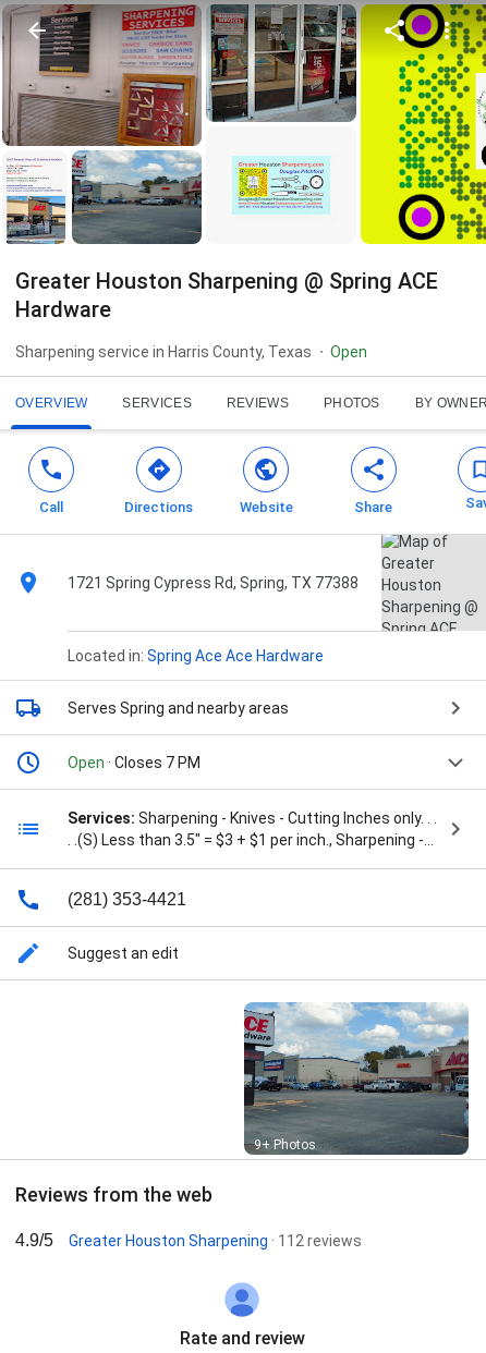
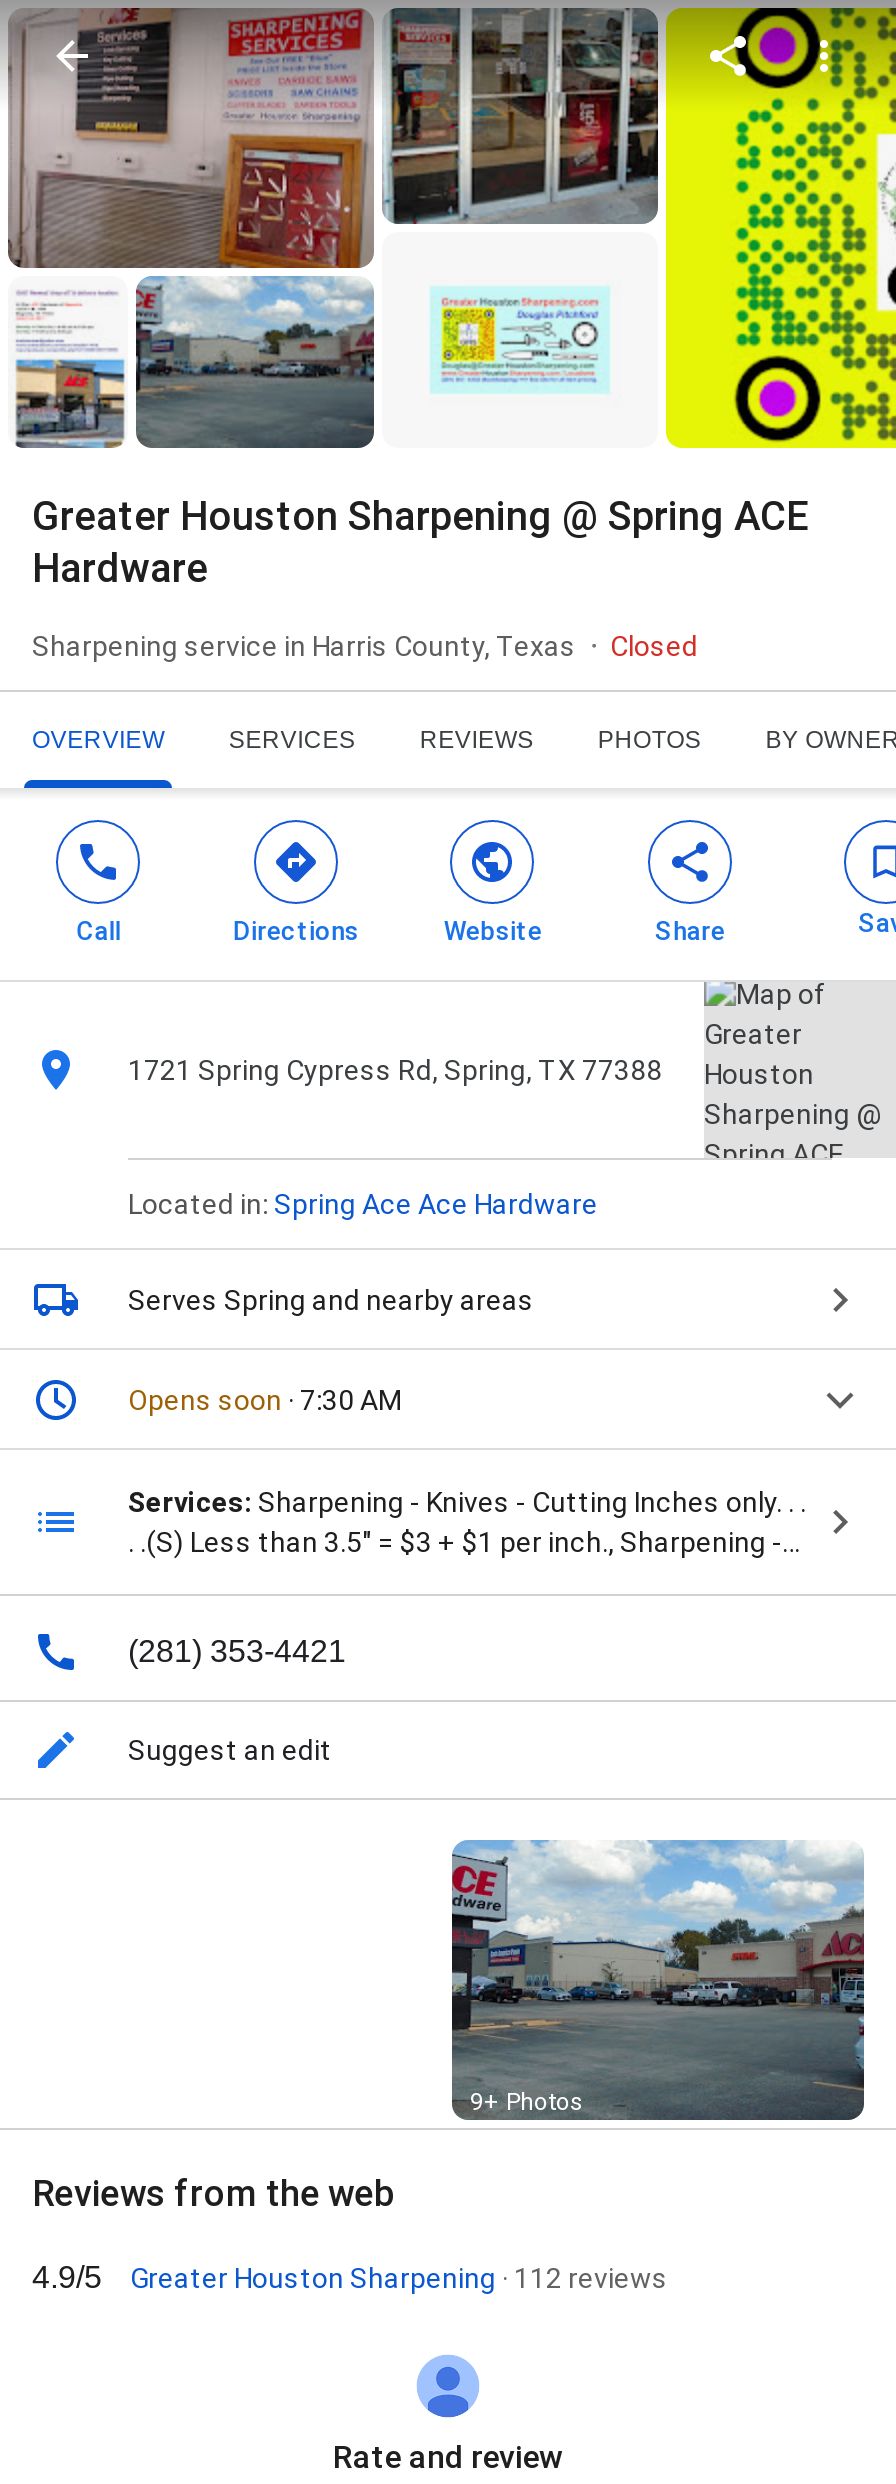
[330,343,367,361] Open -> [610,630,698,662] Closed
[68,754,201,771] Open · Closes 7 PM -> [128,1384,402,1416] Opens soon · 7:30 AM

